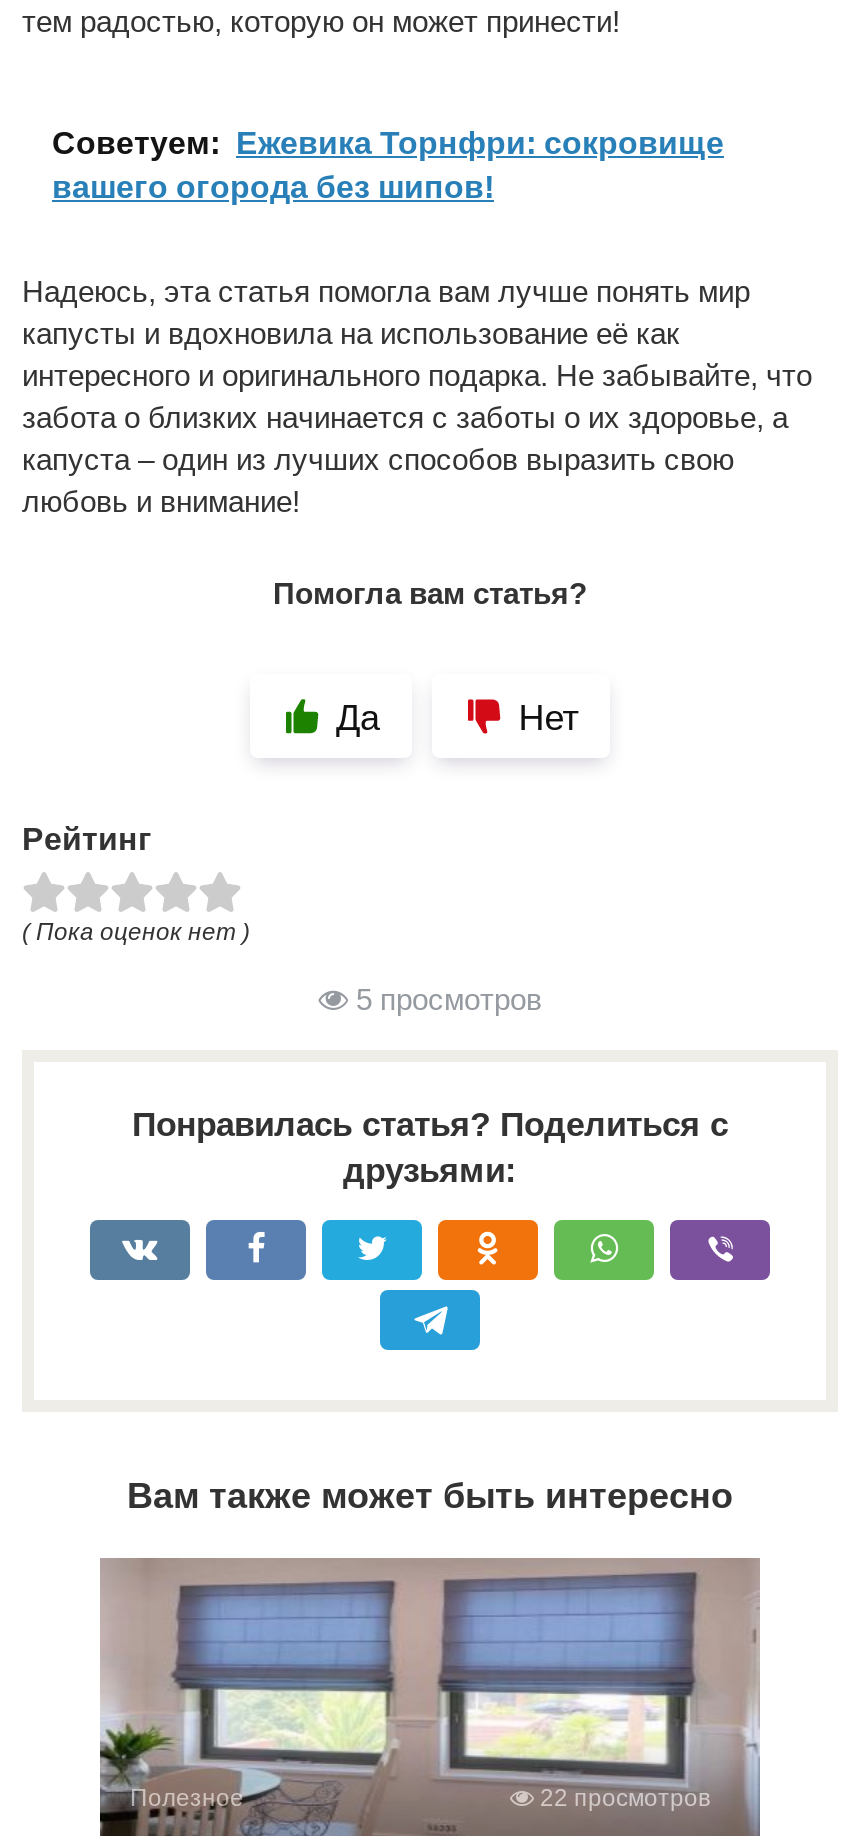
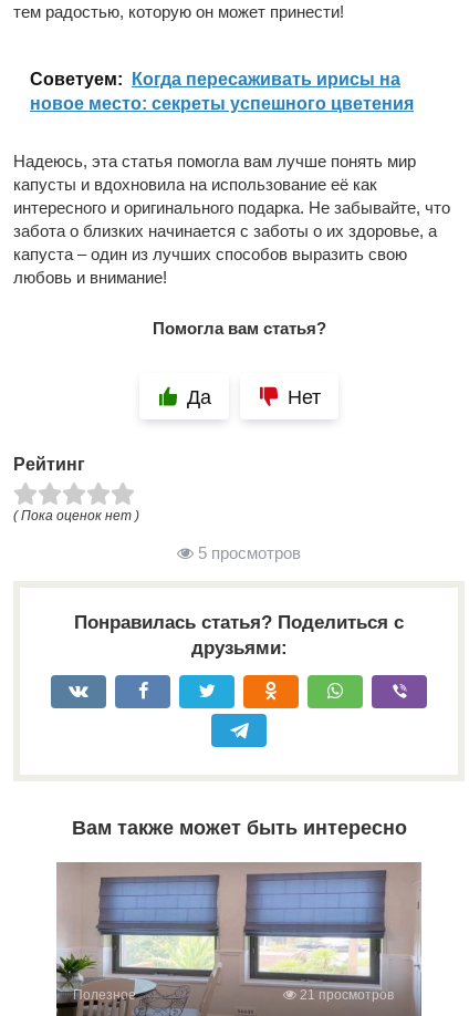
[52,126,724,204] Cоветуем: Ежевика Торнфри: сокровище | вашего огорода без шипов! -> [30,70,414,113] Cоветуем: Когда пересаживать ирисы на | новое место: секреты успешного цветения
[534,1784,710,1812] 22 просмотров -> [296,987,394,1003] 21 просмотров

